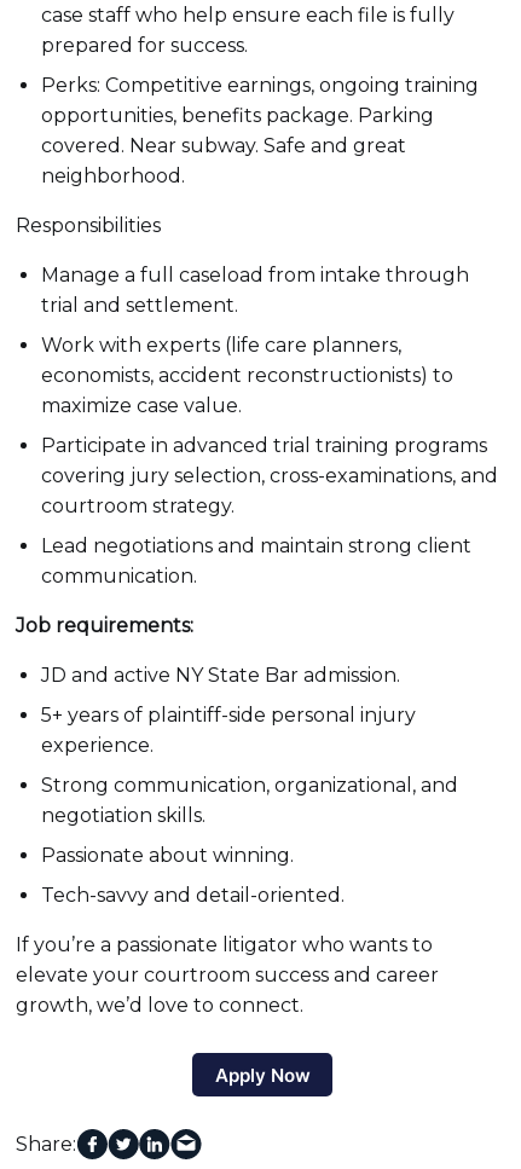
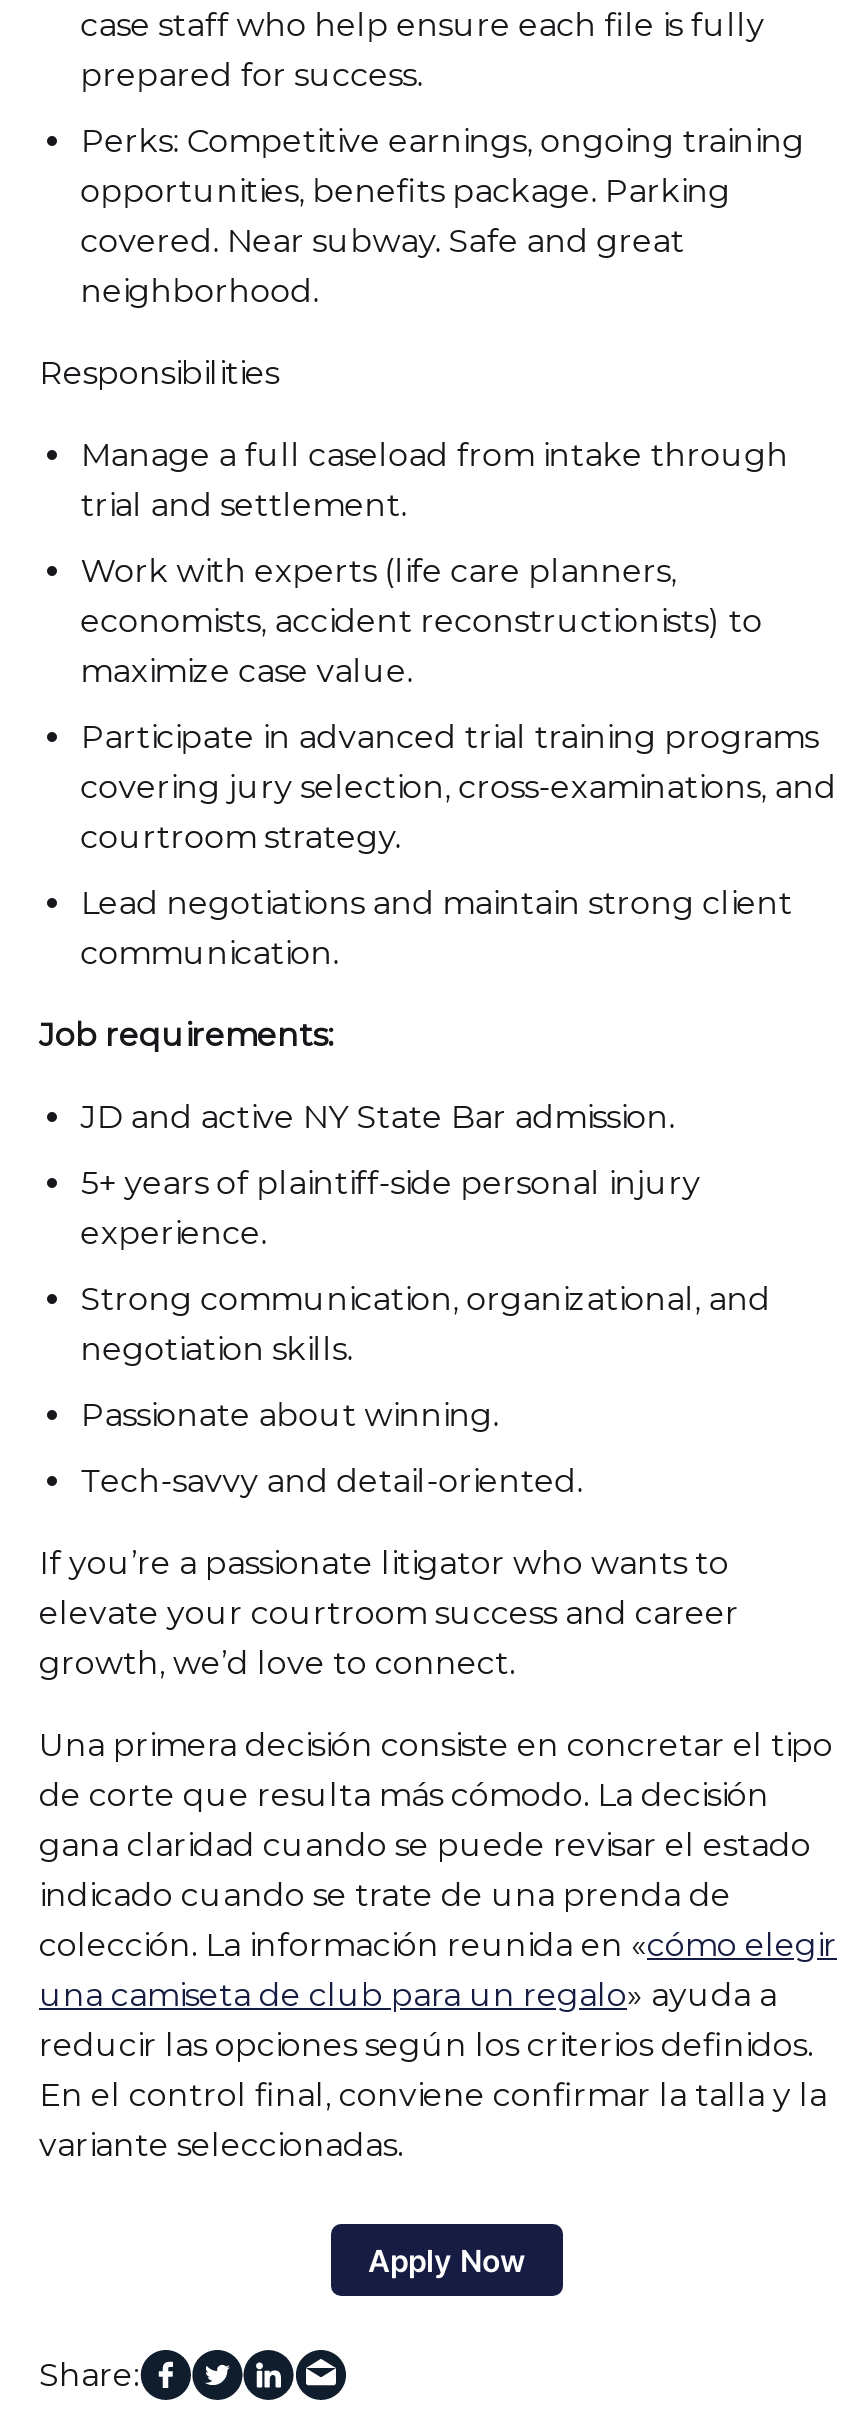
none -> [39,1726,837,2164] Una primera decisión consiste en concretar el tipo | de corte que resulta más cómodo. La decisión | gana claridad cuando se puede revisar el estado | indicado cuando se trate de una prenda de | colección. La información reunida en «cómo elegir | una camiseta de club para un regalo» ayuda a | reducir las opciones según los criterios definidos. | En el control final, conviene confirmar la talla y la | variante seleccionadas.

